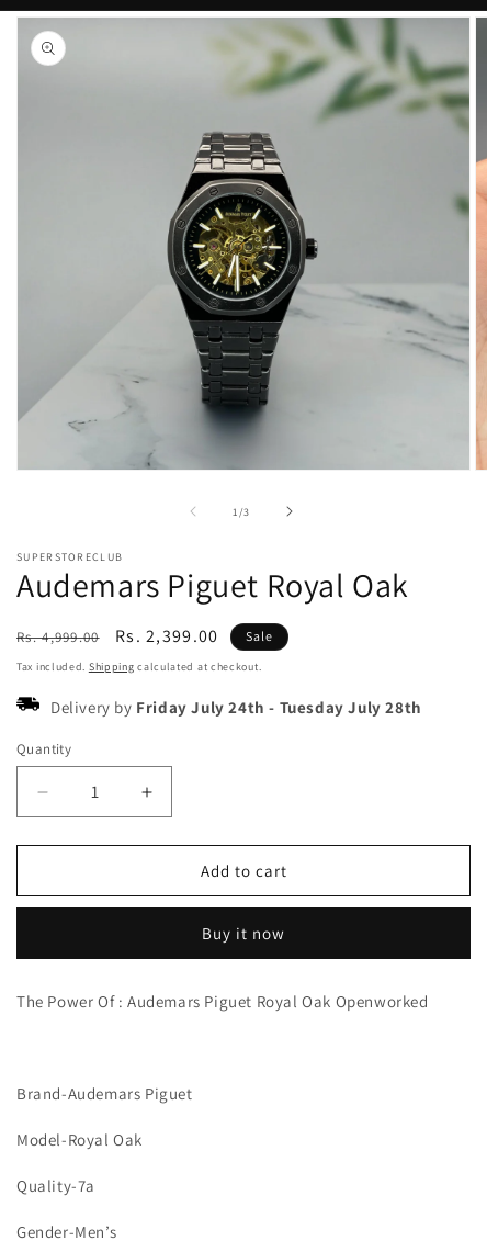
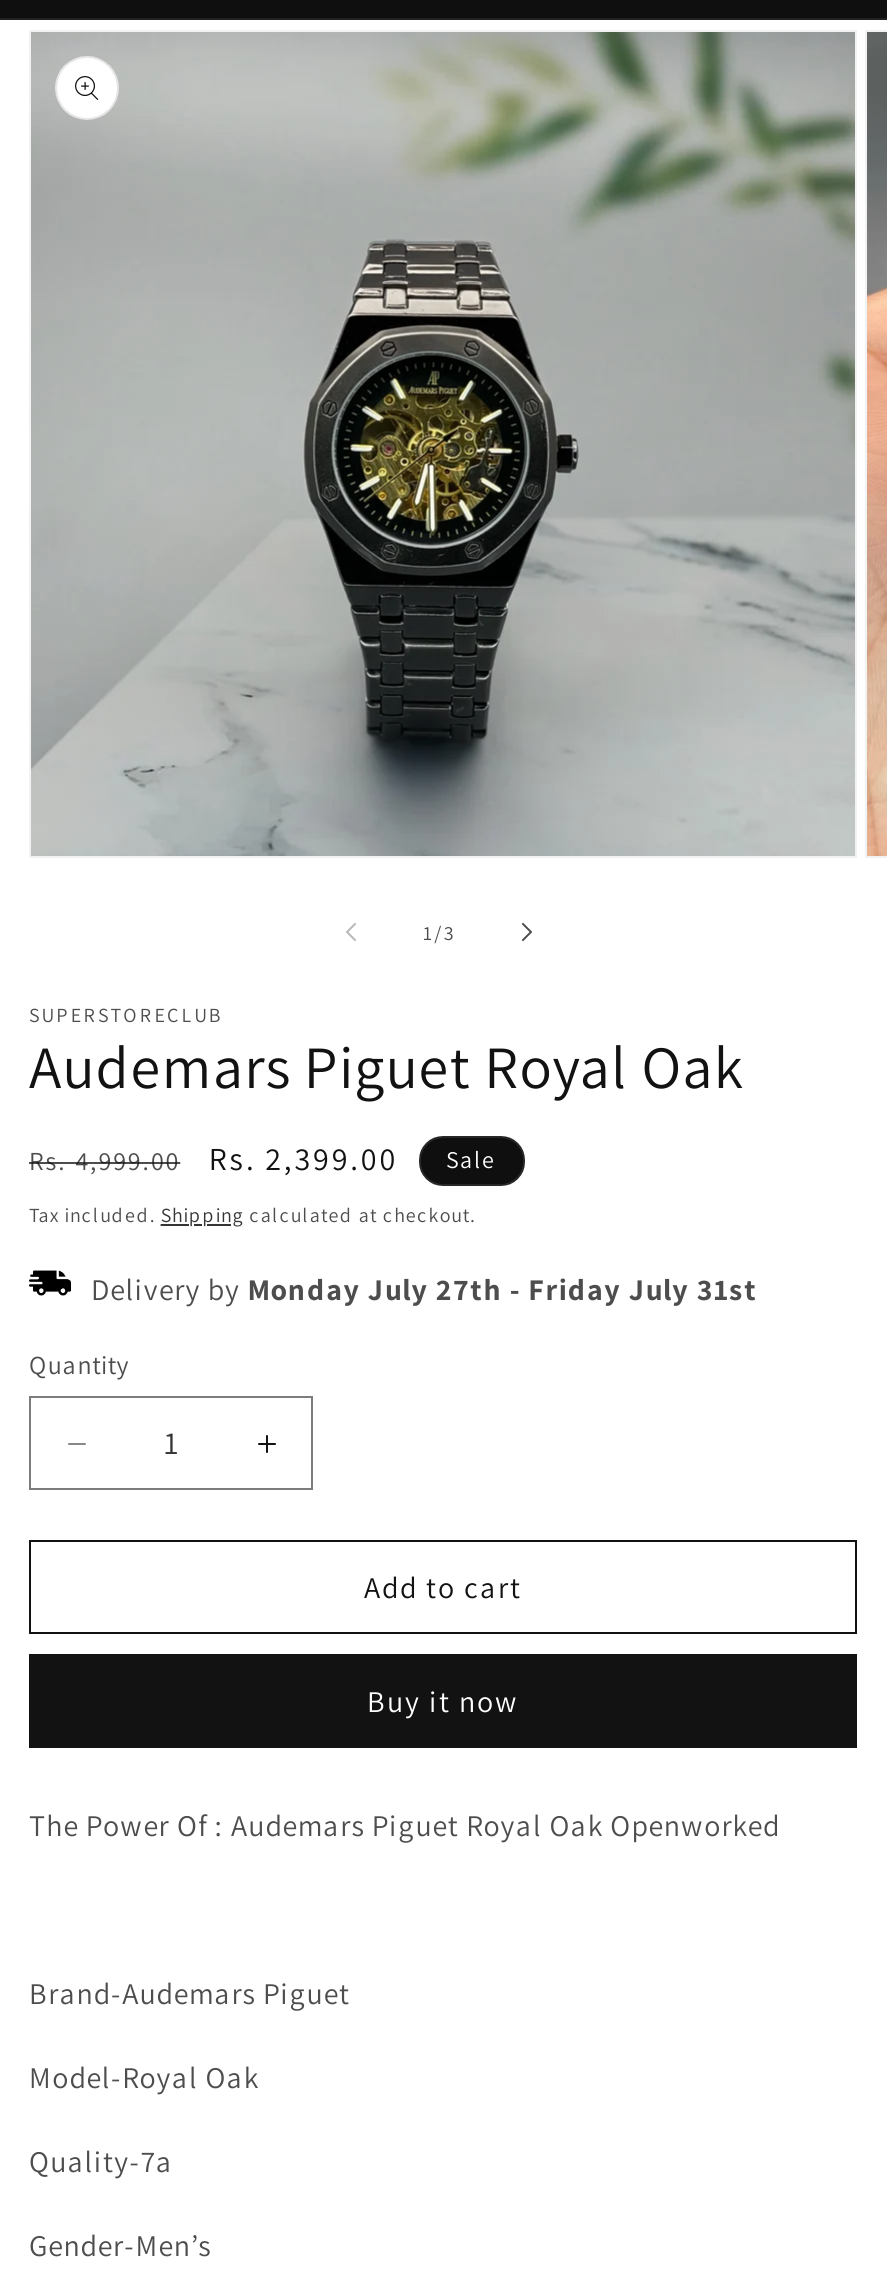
[50,697,422,718] Delivery by Friday July 24th - Tuesday July 28th -> [91,1270,757,1308] Delivery by Monday July 27th - Friday July 31st

